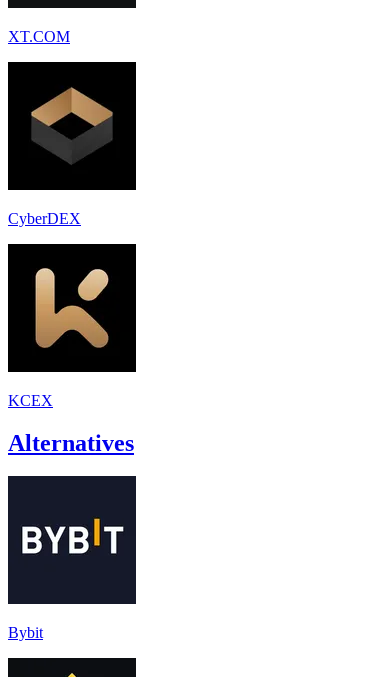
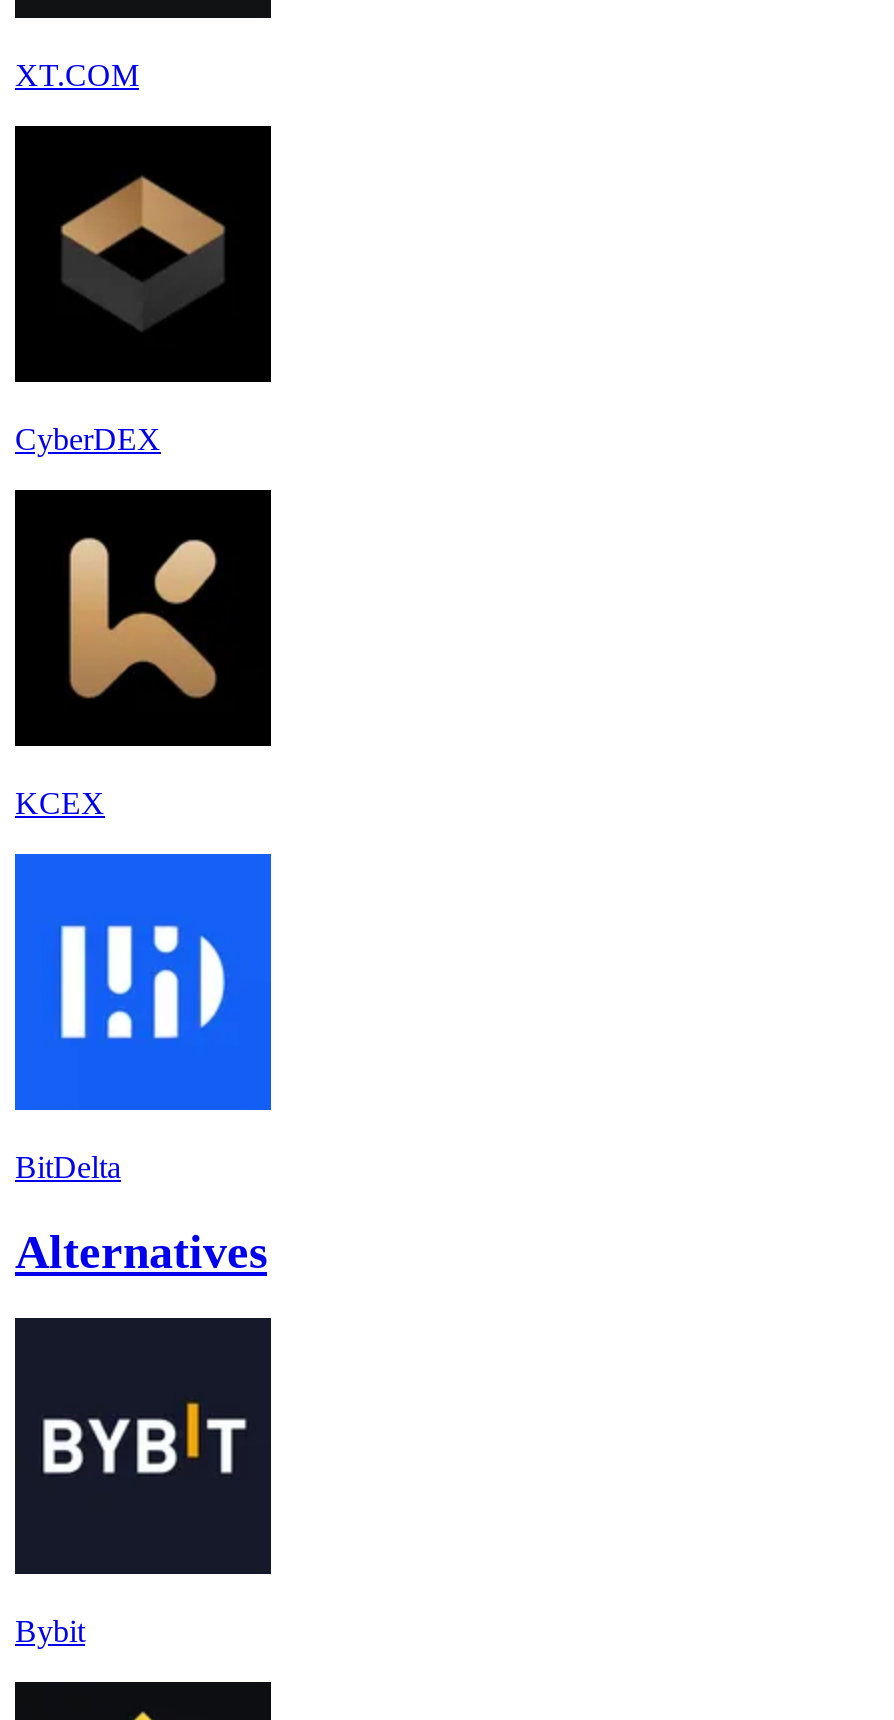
none -> [13,852,273,1183] [image] | BitDelta

